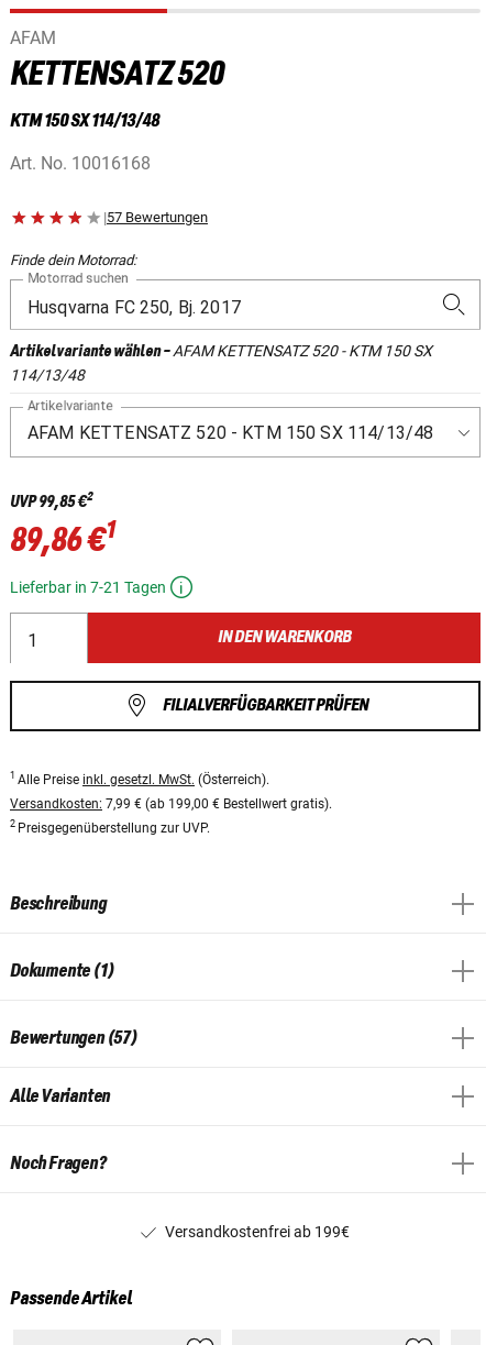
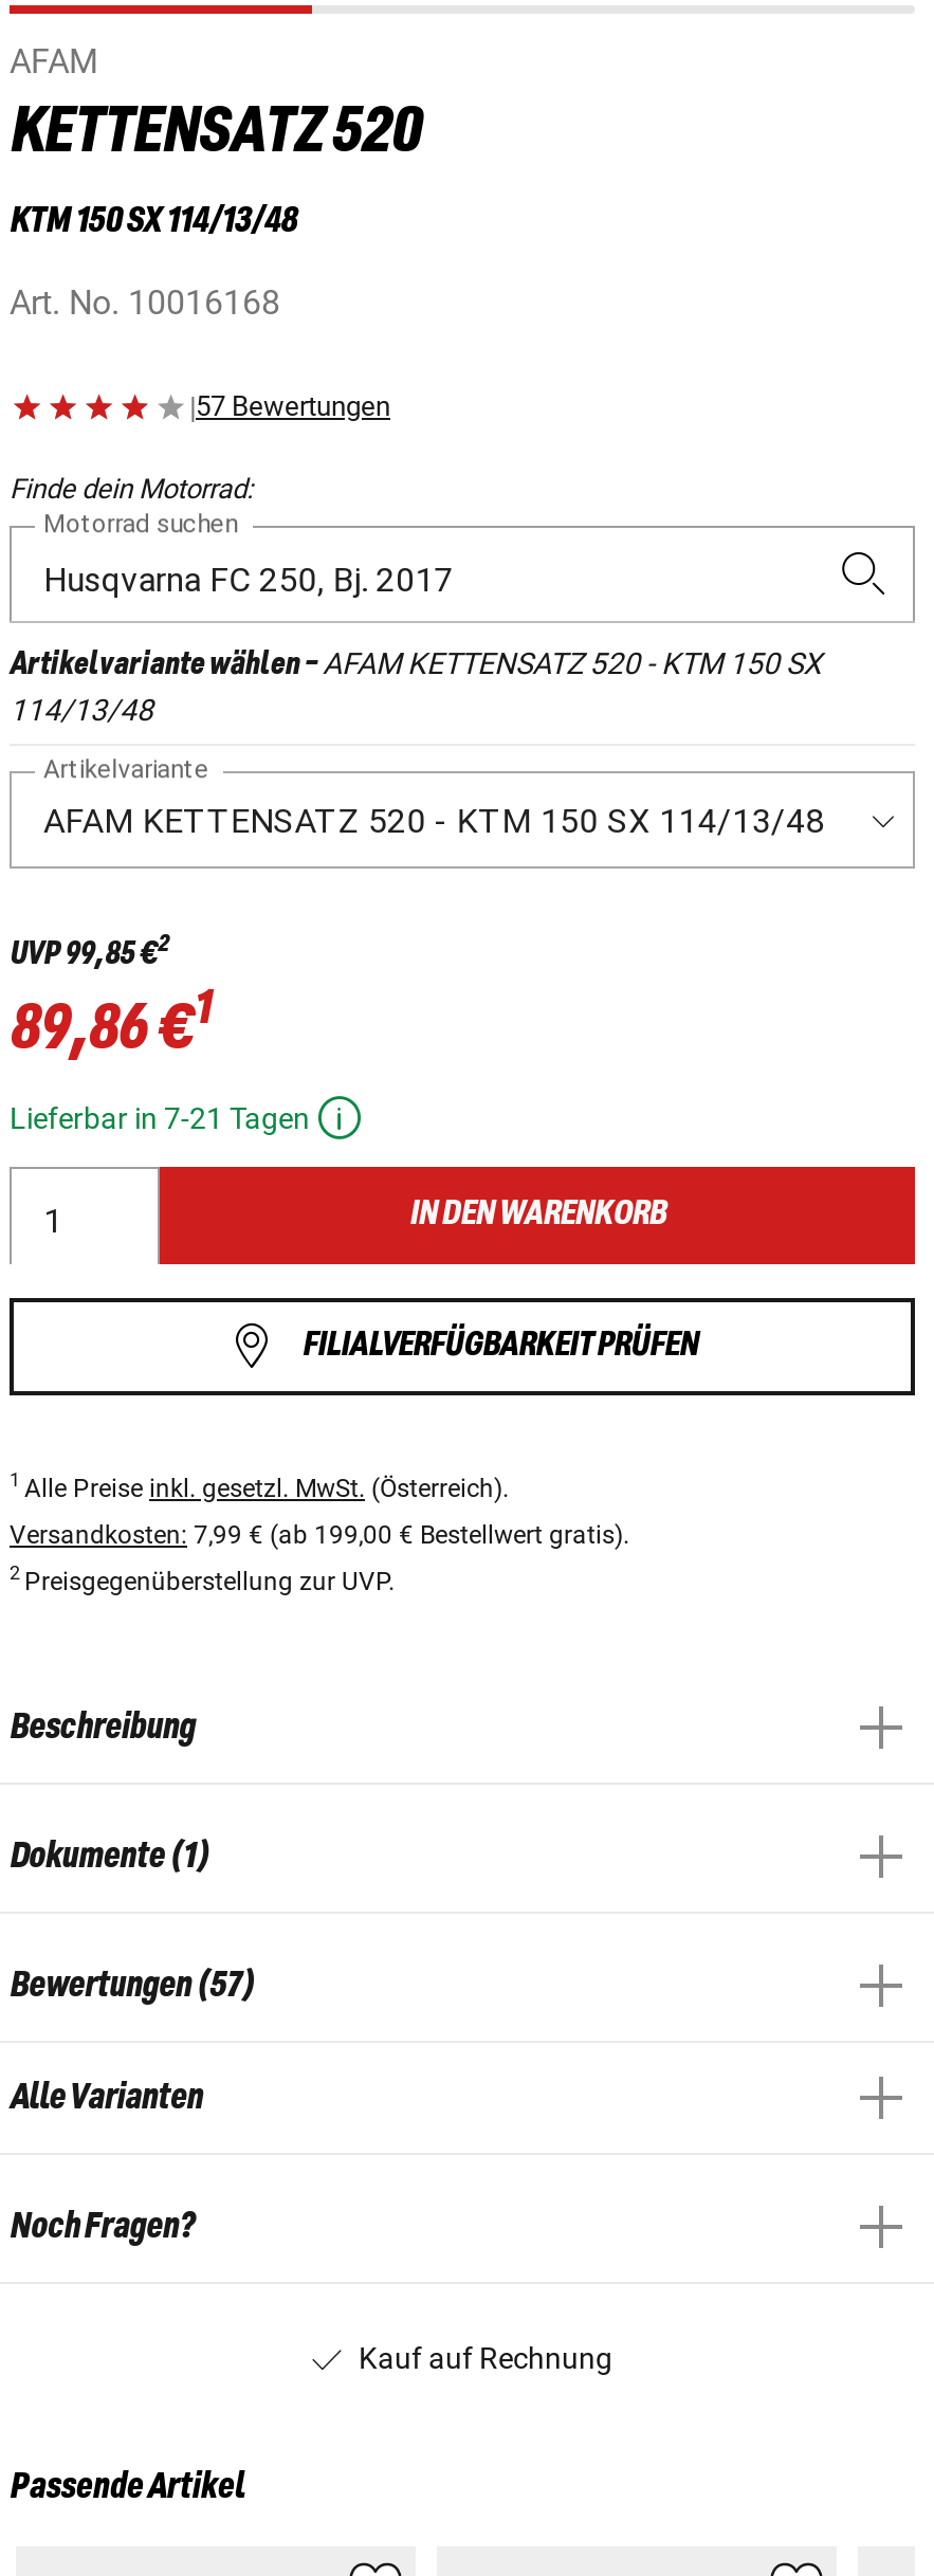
[165,1223,350,1240] Versandkostenfrei ab 199€ -> [359,2341,612,2375] Kauf auf Rechnung

